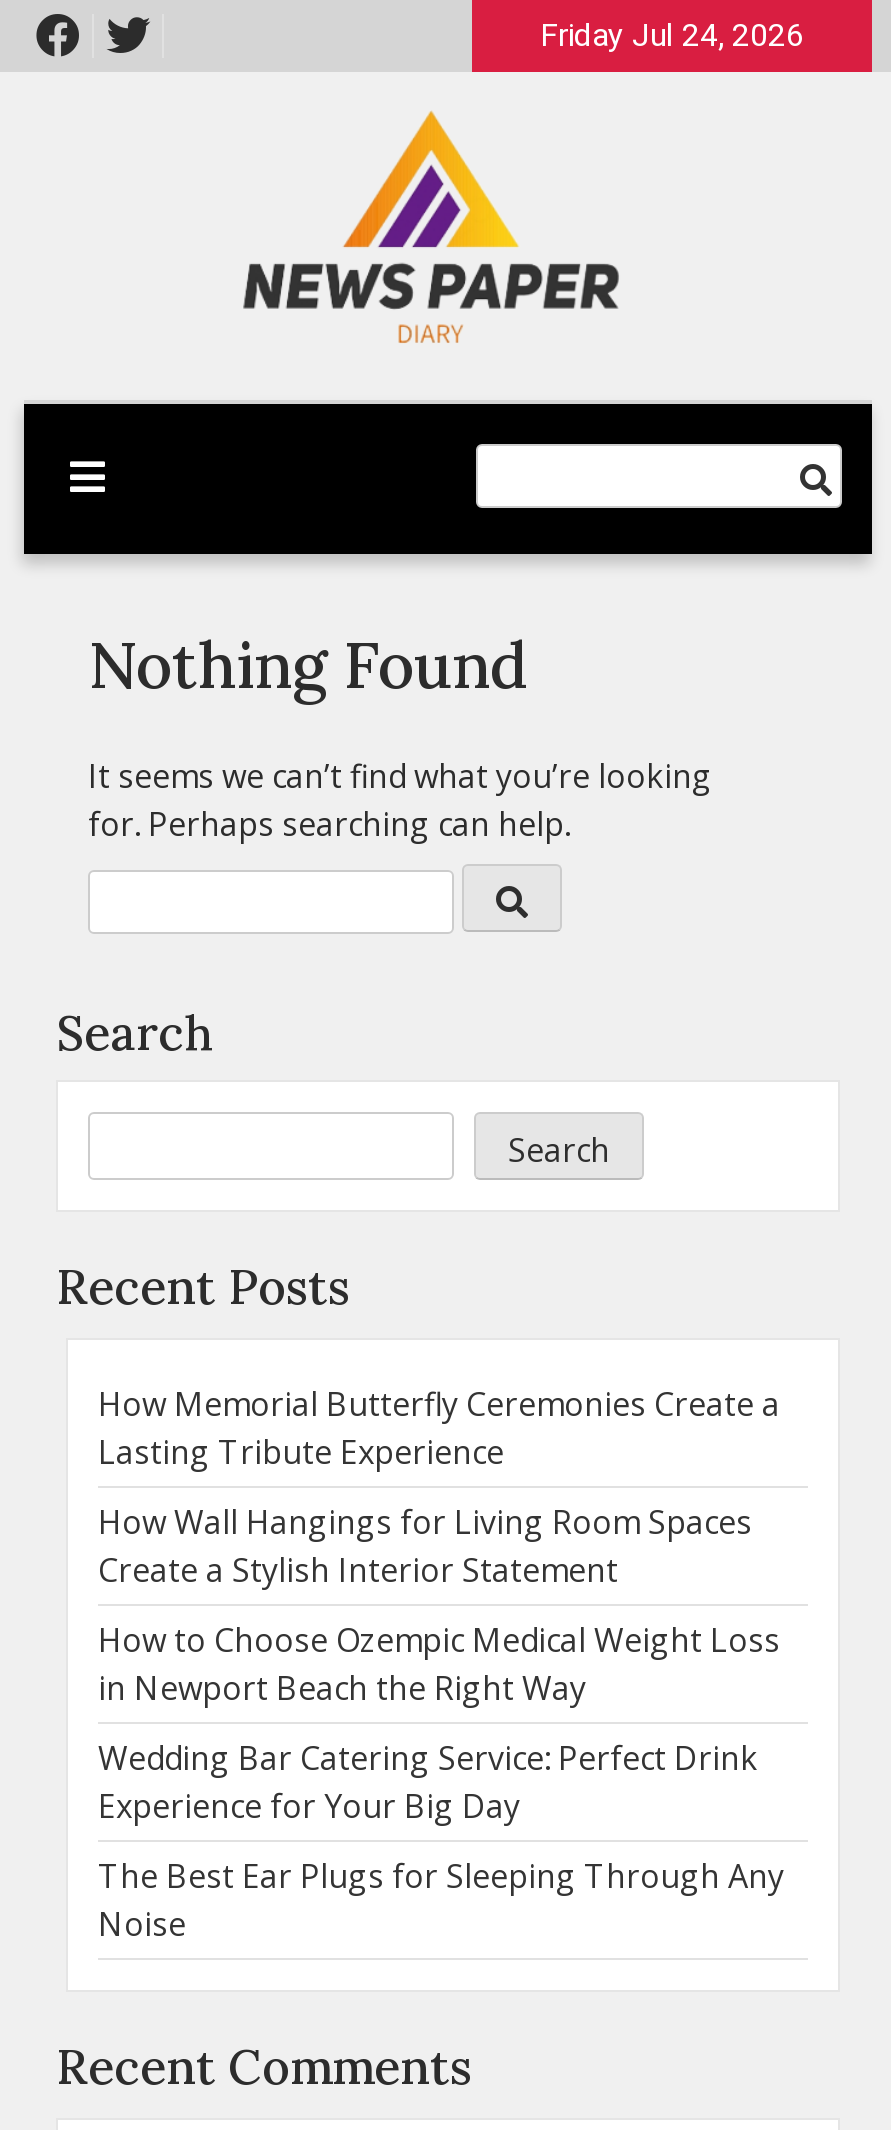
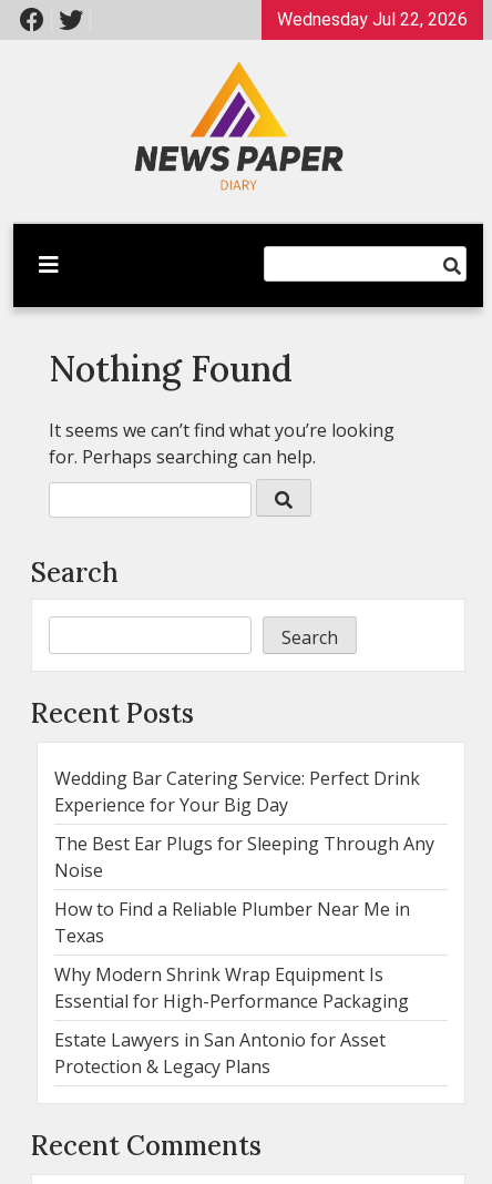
[540,16,804,54] Friday Jul 24, 2026 -> [277,9,468,30] Wednesday Jul 22, 2026
[98,1382,780,1710] How Memorial Butterfly Ceremonies Create a | Lasting Tribute Experience | How Wall Hangings for Living Room Spaces | Create a Stylish Interior Statement | How to Choose Ozempic Medical Weight Loss | in Newport Beach the Right Way -> none
moved [98,1736,784,1946] -> [54,766,434,882]: Wedding Bar Catering Service: Perfect Drink | Experience for Your Big Day | The Best Ear Plugs for Sleeping Through Any | Noise
none -> [54,897,410,1079] How to Find a Reliable Plumber Near Me in | Texas | Why Modern Shrink Wrap Equipment Is | Essential for High-Performance Packaging | Estate Lawyers in San Antonio for Asset | Protection & Legacy Plans

